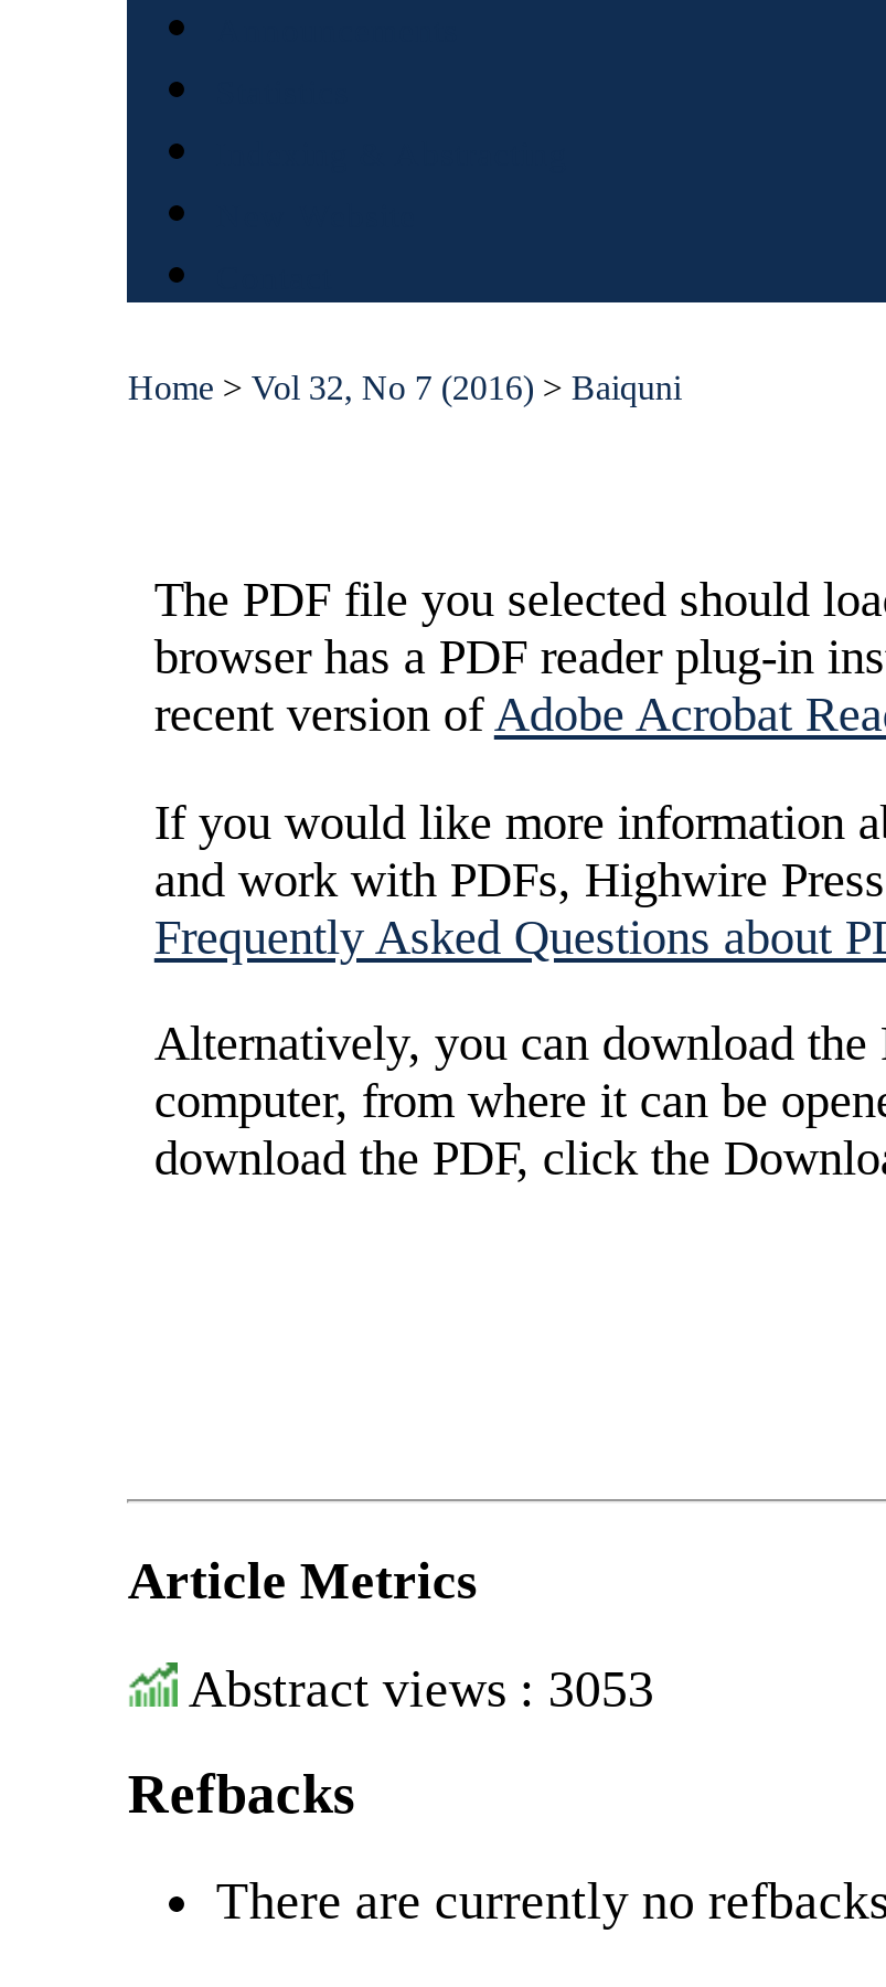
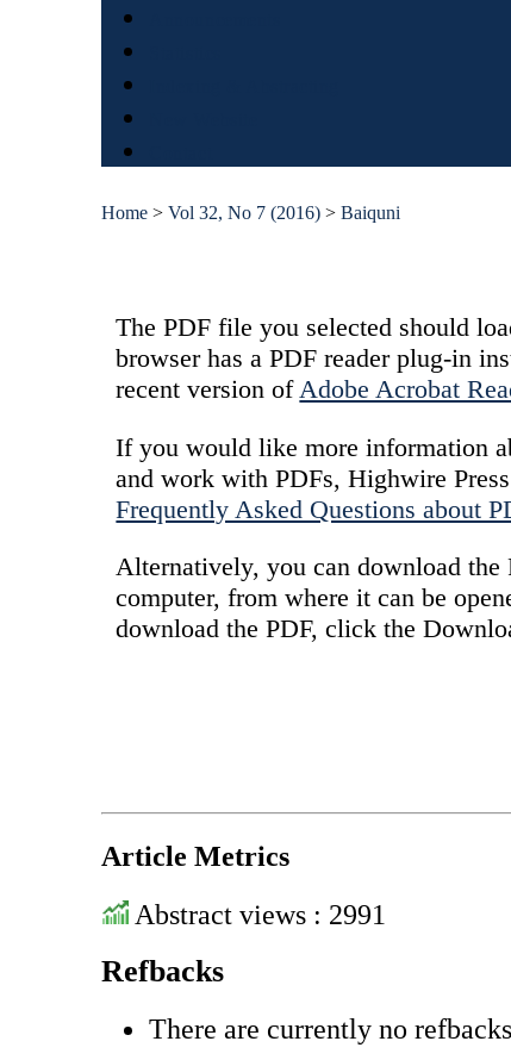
[177,1659,654,1719] Abstract views : 3053 -> [129,898,386,931] Abstract views : 2991

